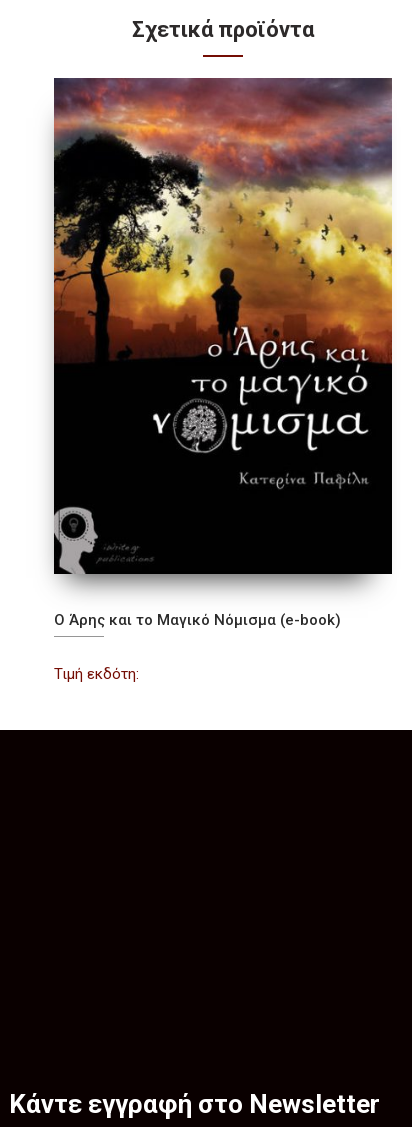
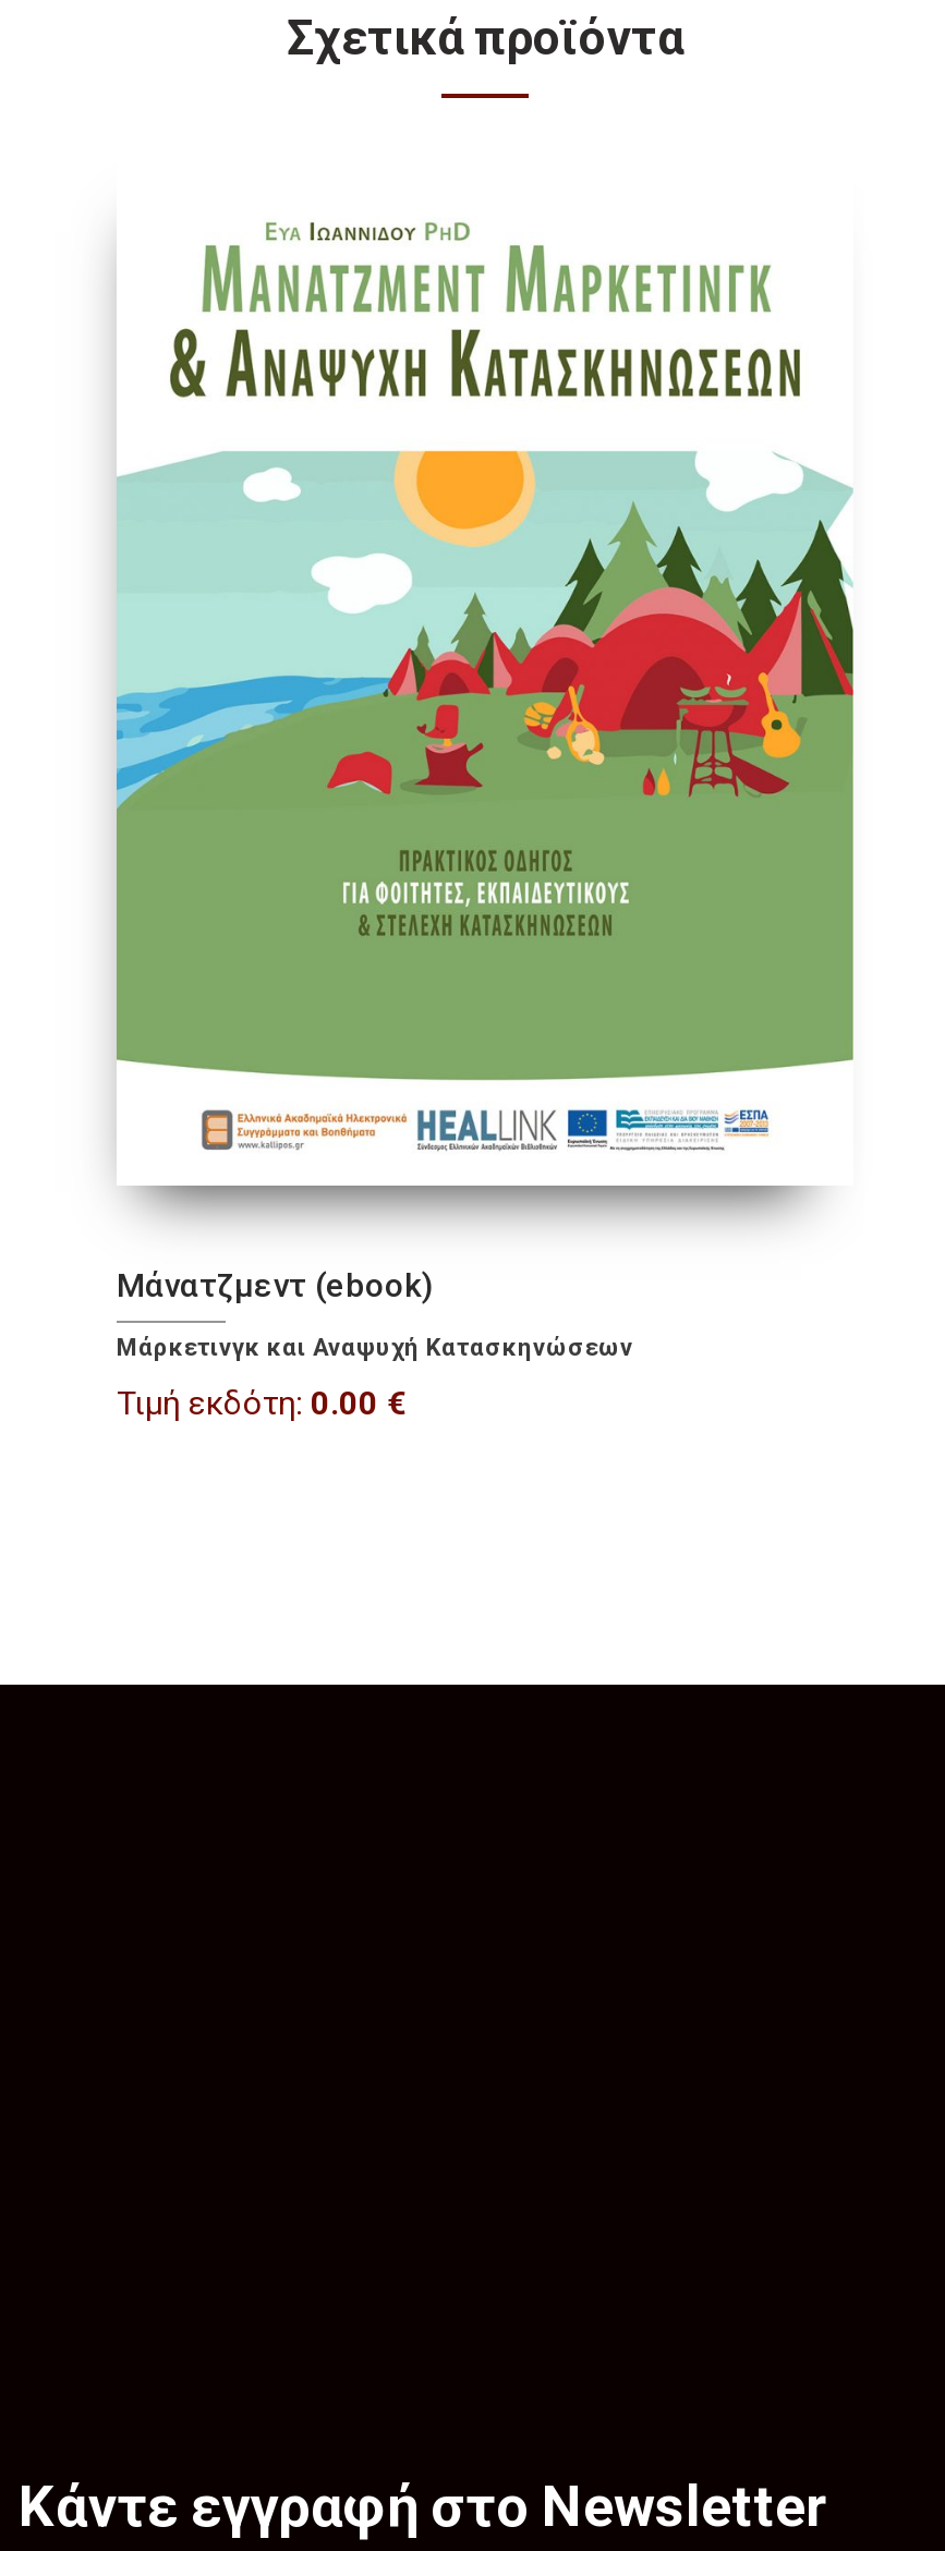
[53,77,393,683] [image] | Ο Άρης και το Μαγικό Νόμισμα (e-book) | Τιμή εκδότη: -> [114,221,856,1424] [image] | Μάνατζμεντ (ebook) | Μάρκετινγκ και Αναψυχή Κατασκηνώσεων | Τιμή εκδότη: 0.00 €

